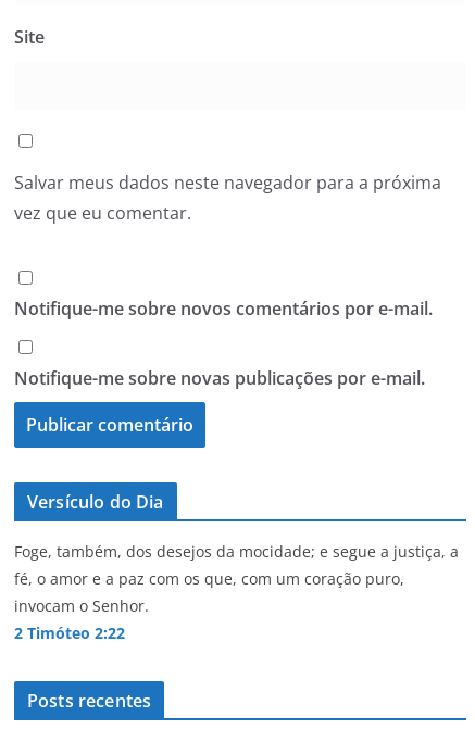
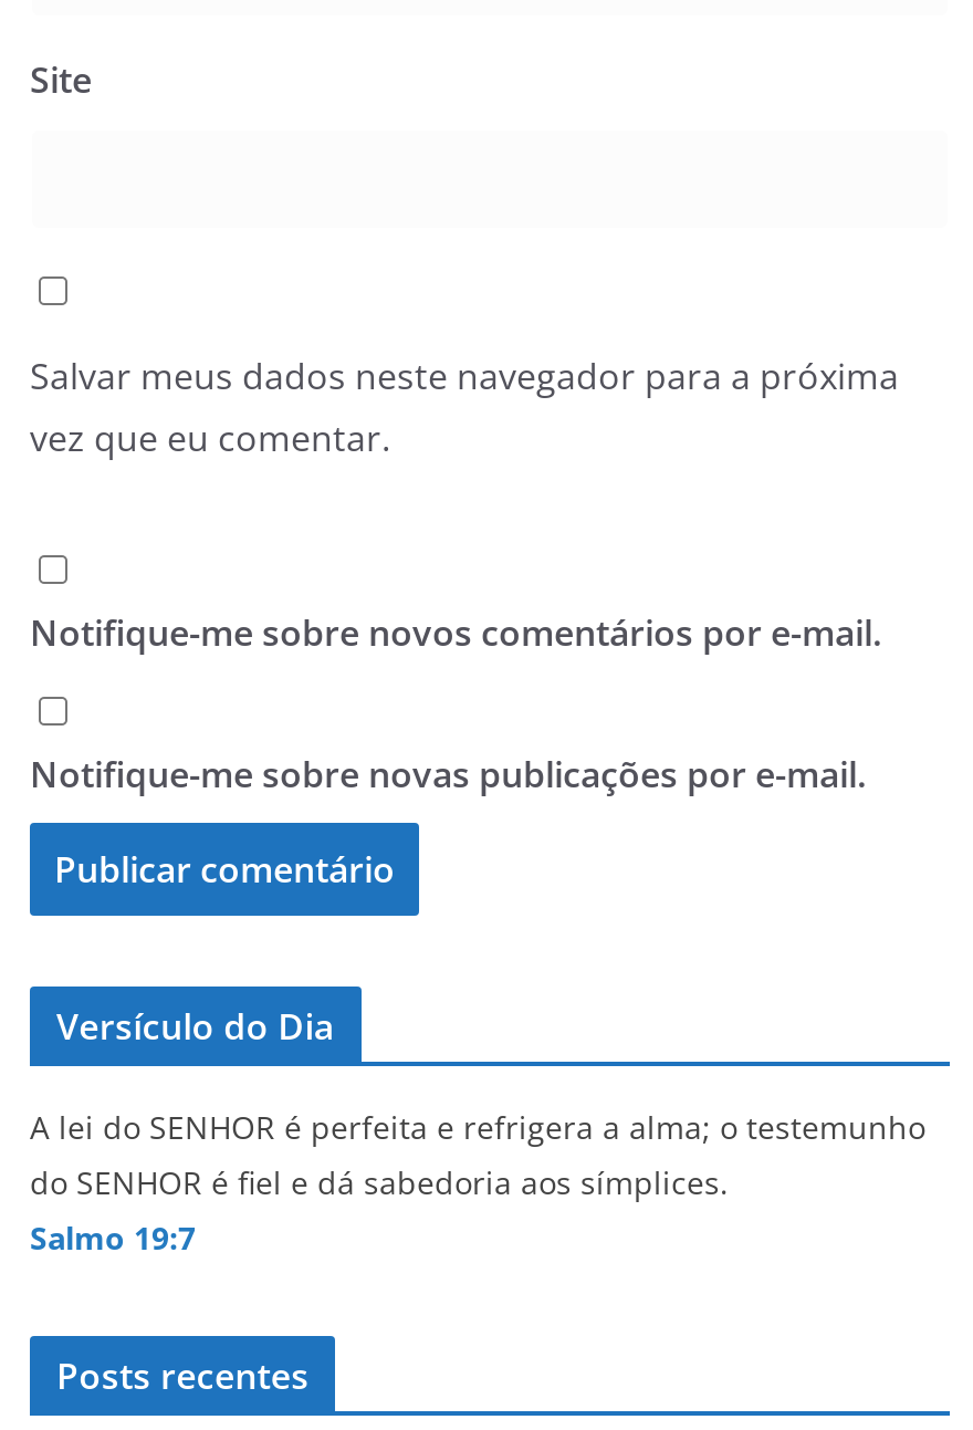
[14,541,459,643] Foge, também, dos desejos da mocidade; e segue a justiça, a | fé, o amor e a paz com os que, com um coração puro, | invocam o Senhor. | 2 Timóteo 2:22 -> [30,1106,925,1258] A lei do SENHOR é perfeita e refrigera a alma; o testemunho | do SENHOR é fiel e dá sabedoria aos símplices. | Salmo 19:7

